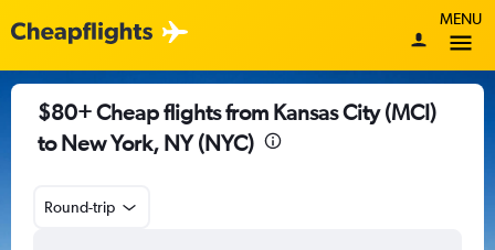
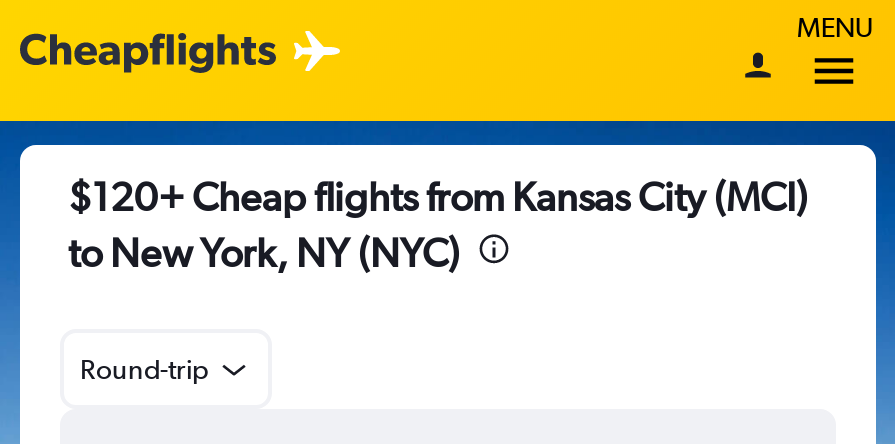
[38,99,436,124] $80+ Cheap flights from Kansas City (MCI) -> [68,173,808,219] $120+ Cheap flights from Kansas City (MCI)

